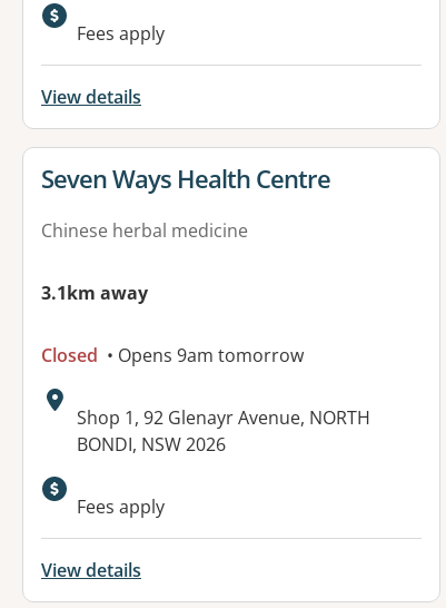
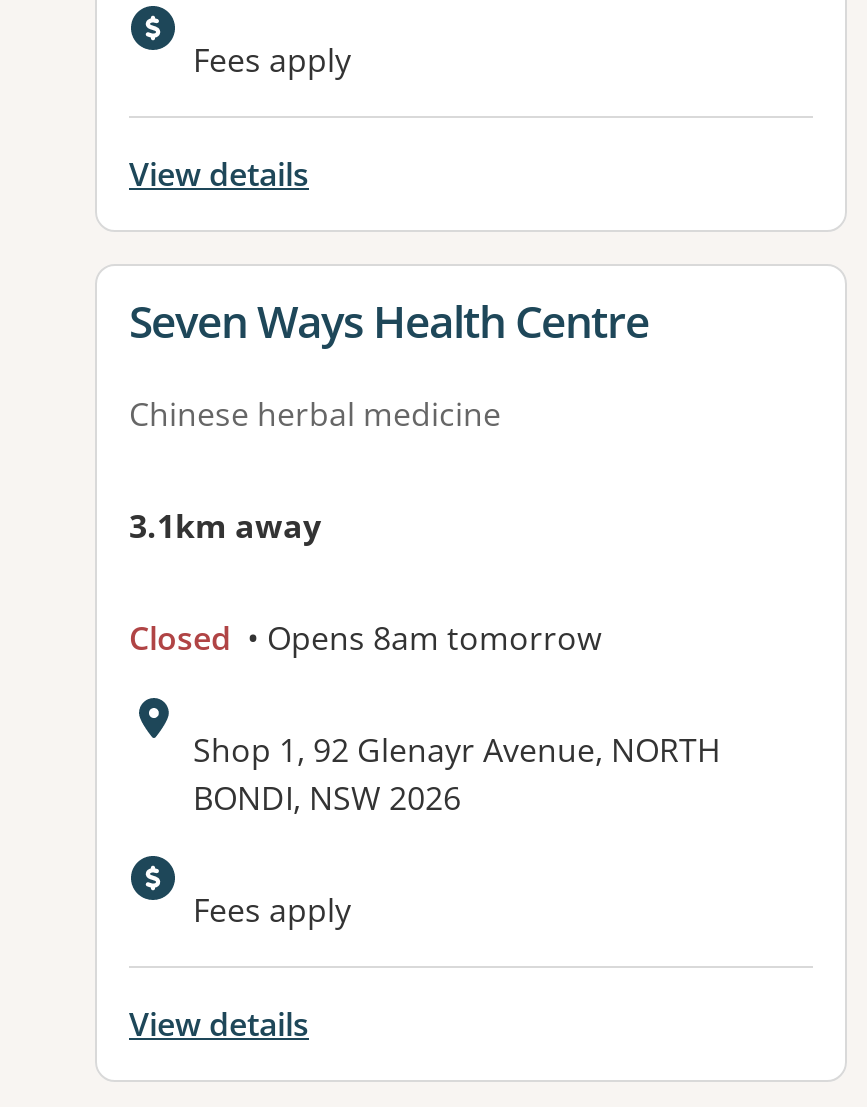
[41,343,304,368] Closed • Opens 9am tomorrow -> [129,617,601,661] Closed • Opens 8am tomorrow

